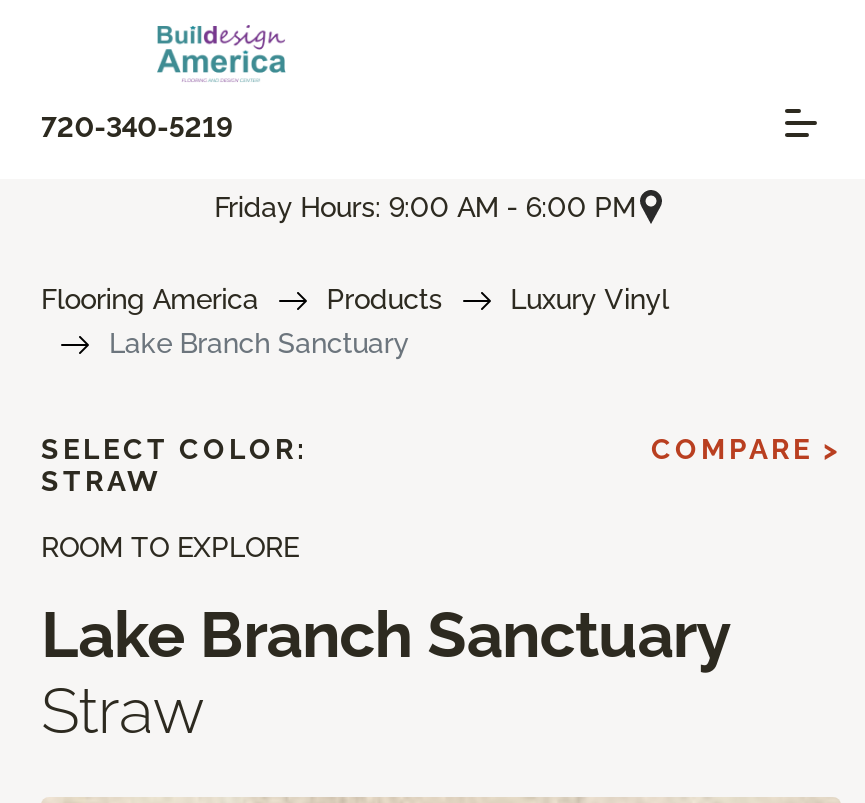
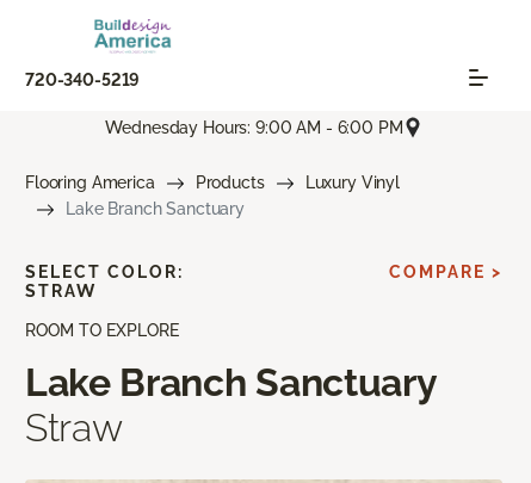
[214,190,636,222] Friday Hours: 9:00 AM - 6:00 PM -> [105,118,403,137] Wednesday Hours: 9:00 AM - 6:00 PM

